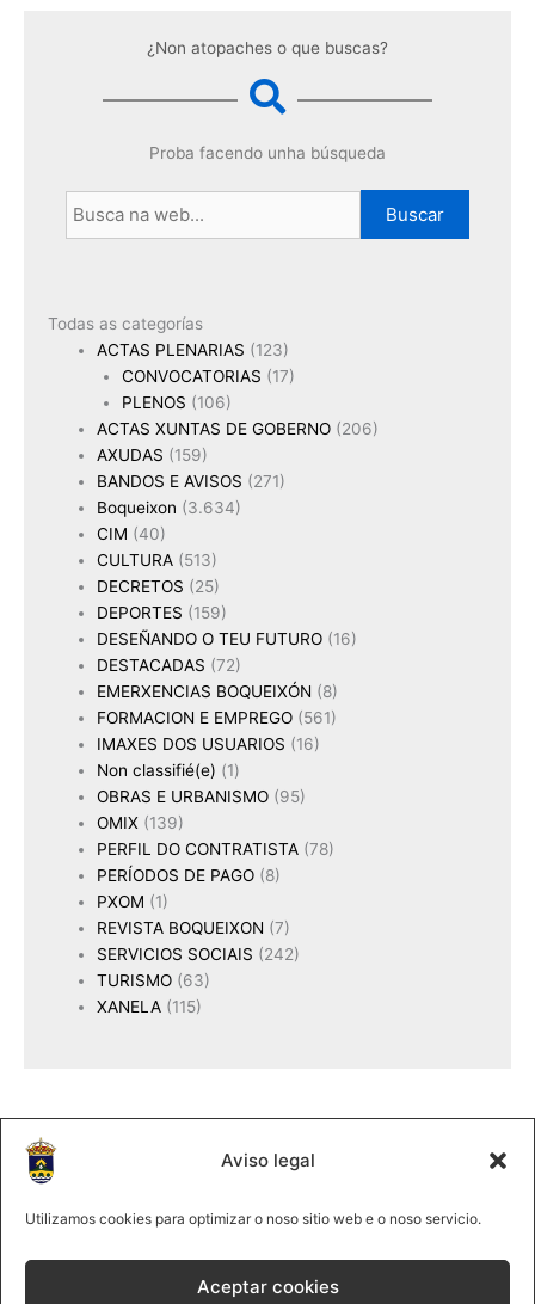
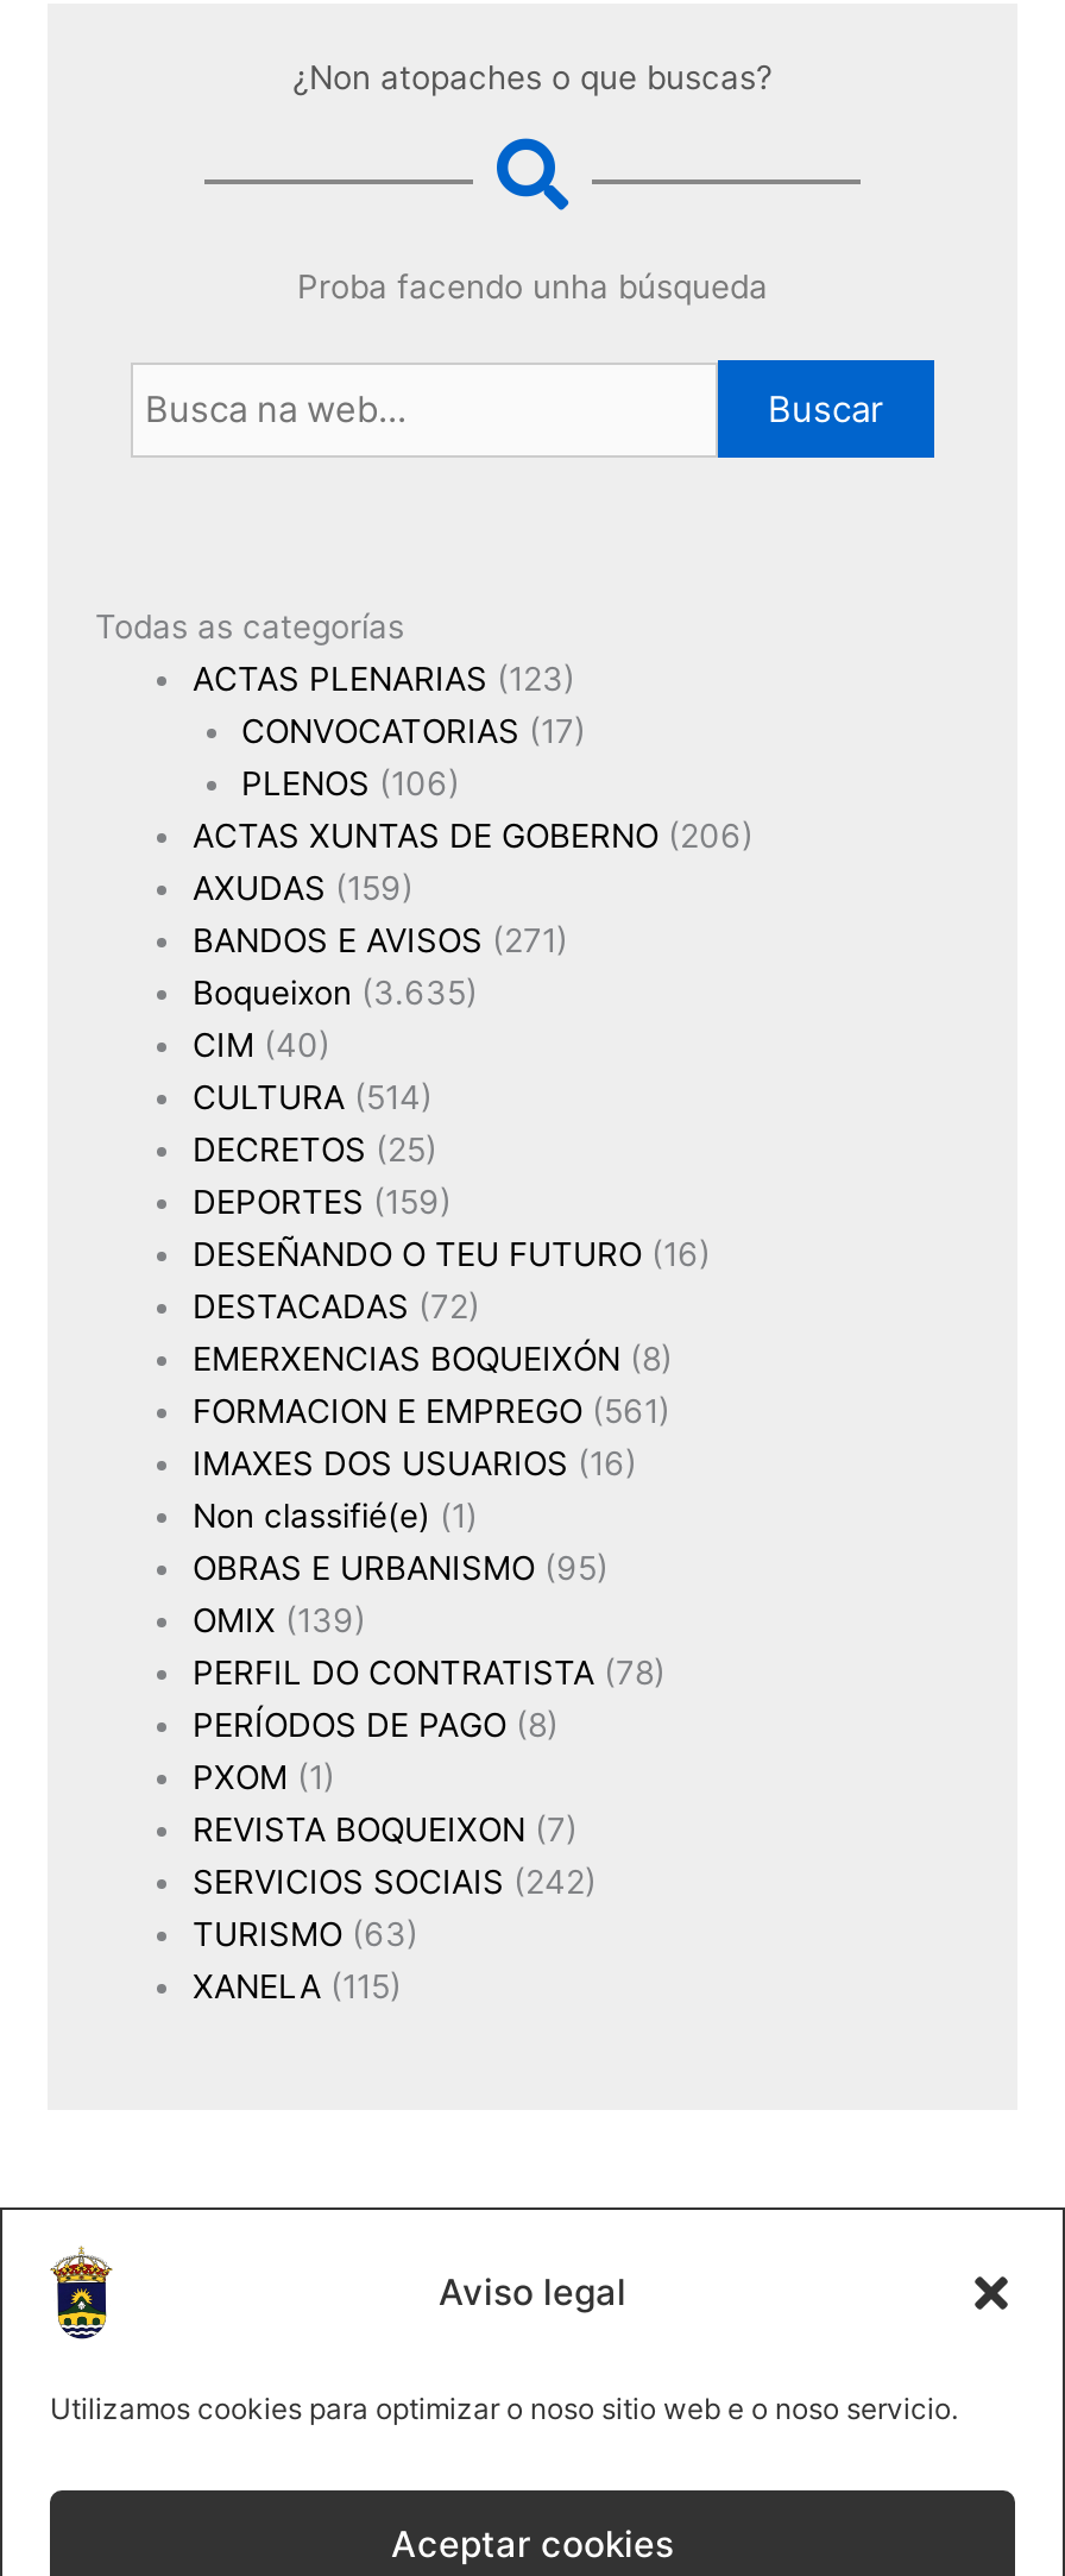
[97,498,241,517] Boqueixon (3.634) -> [193,974,478,1012] Boqueixon (3.635)
[97,550,217,570] CULTURA (513) -> [193,1078,433,1116] CULTURA (514)

